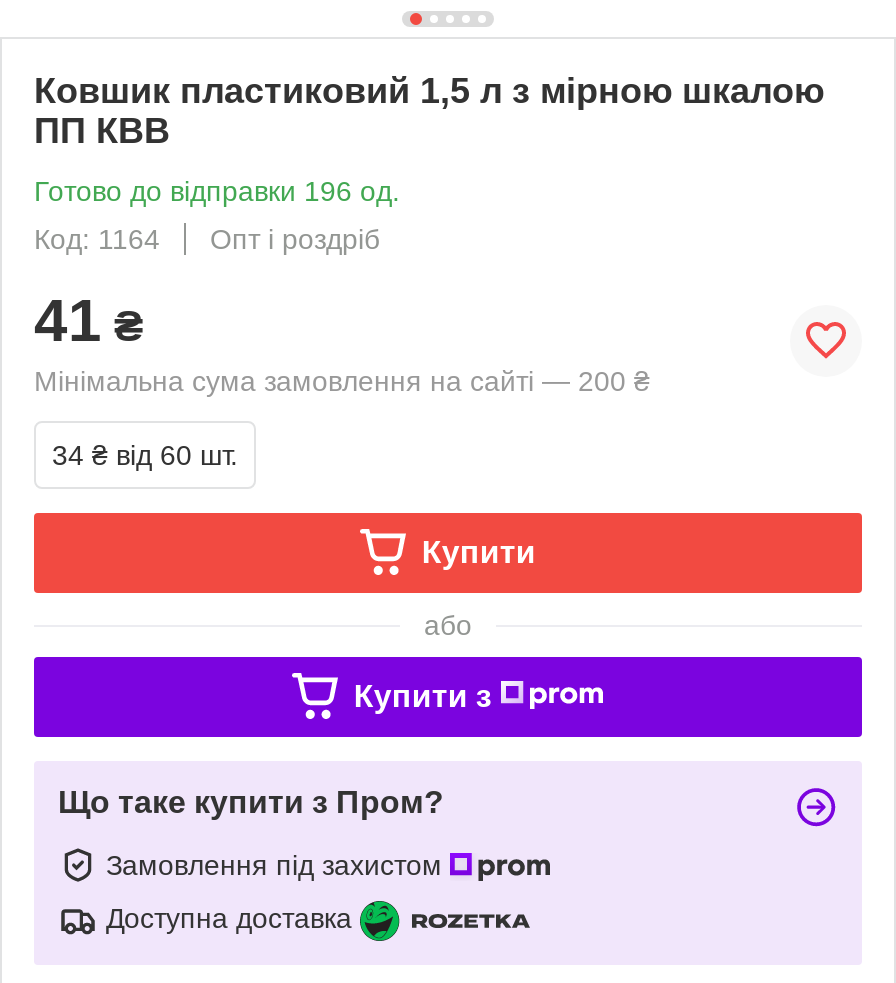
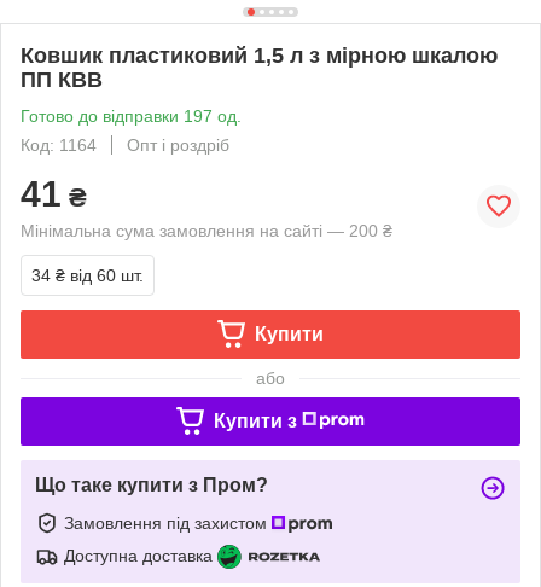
[34,175,400,207] Готово до відправки 196 од. -> [21,106,242,125] Готово до відправки 197 од.

